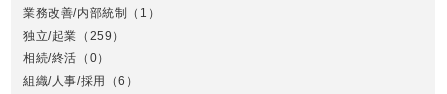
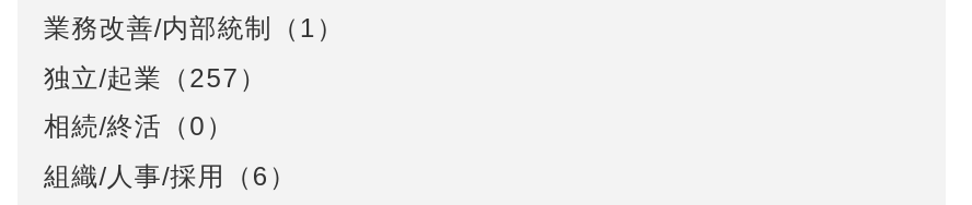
[23,29,125,43] 独立/起業（259） -> [44,63,267,94] 独立/起業（257）

